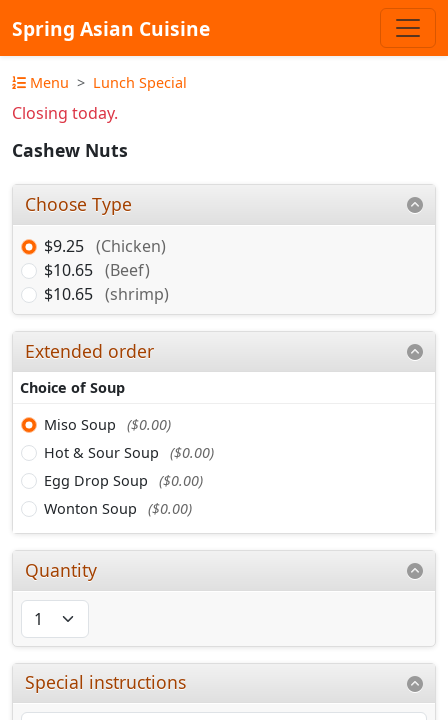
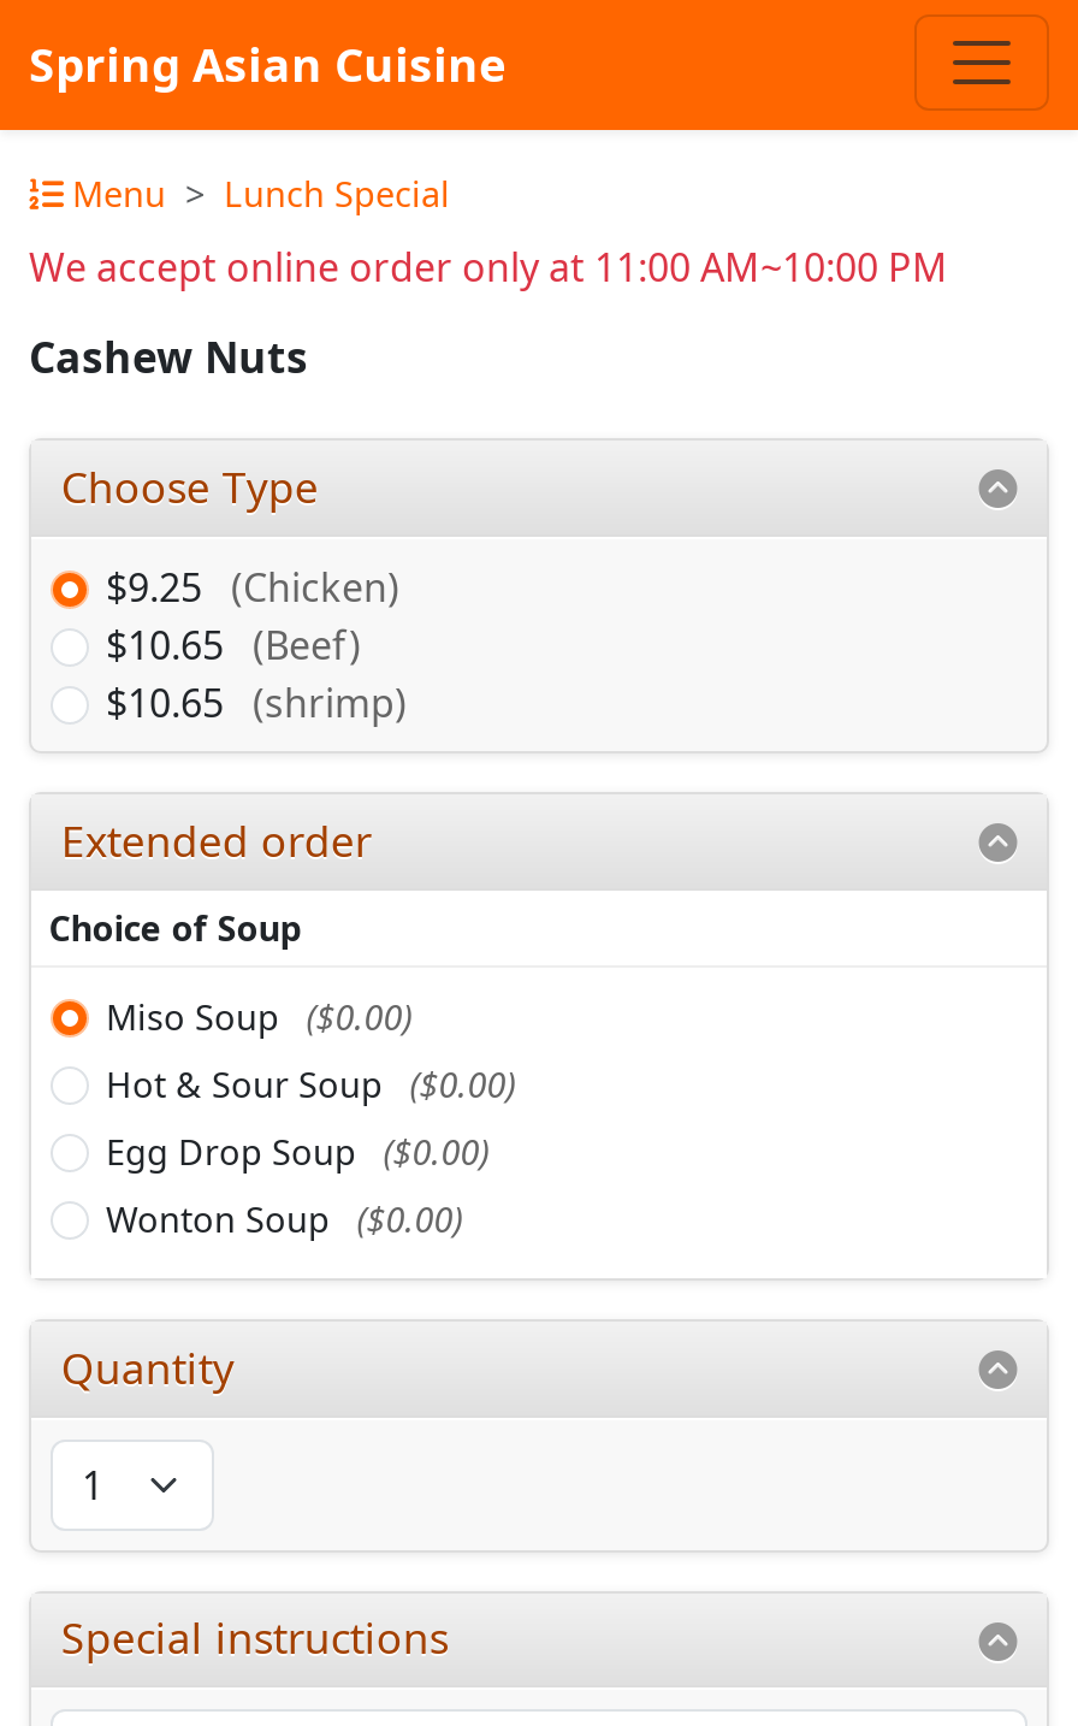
[12,102,118,124] Closing today. -> [29,241,948,294] We accept online order only at 11:00 AM~10:00 PM

